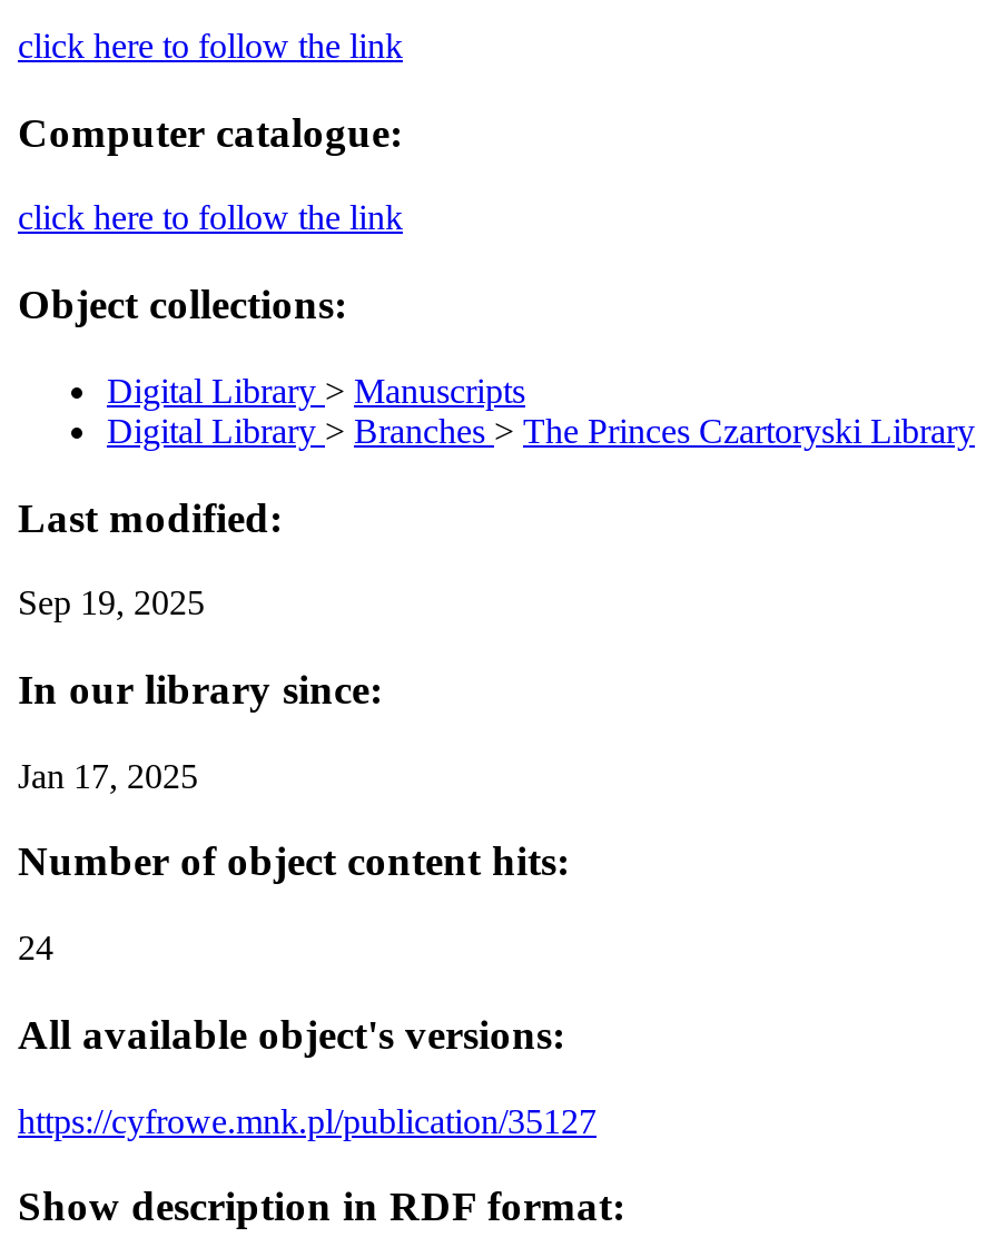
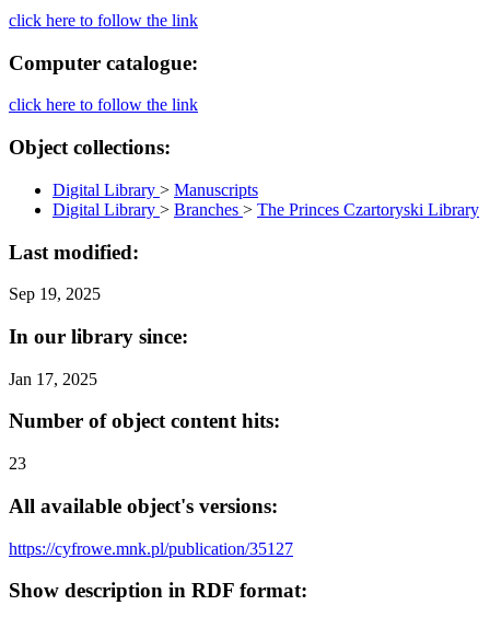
[18,929,53,967] 24 -> [9,454,26,473] 23

